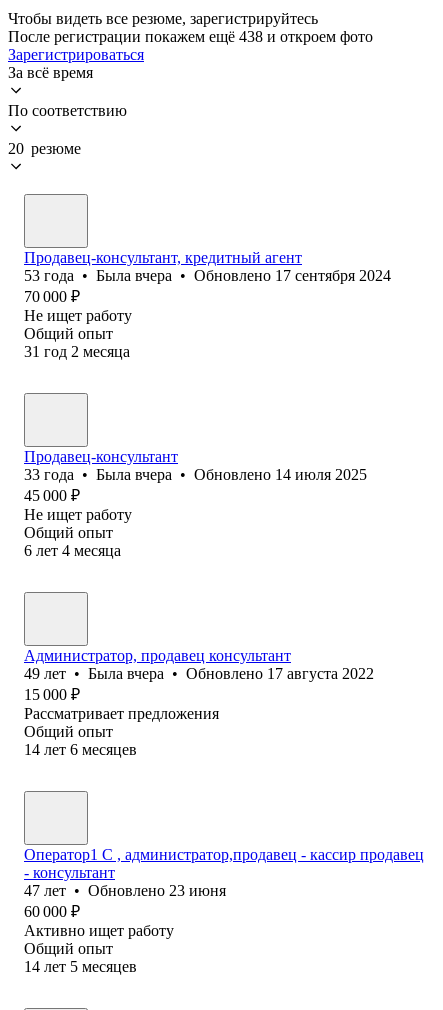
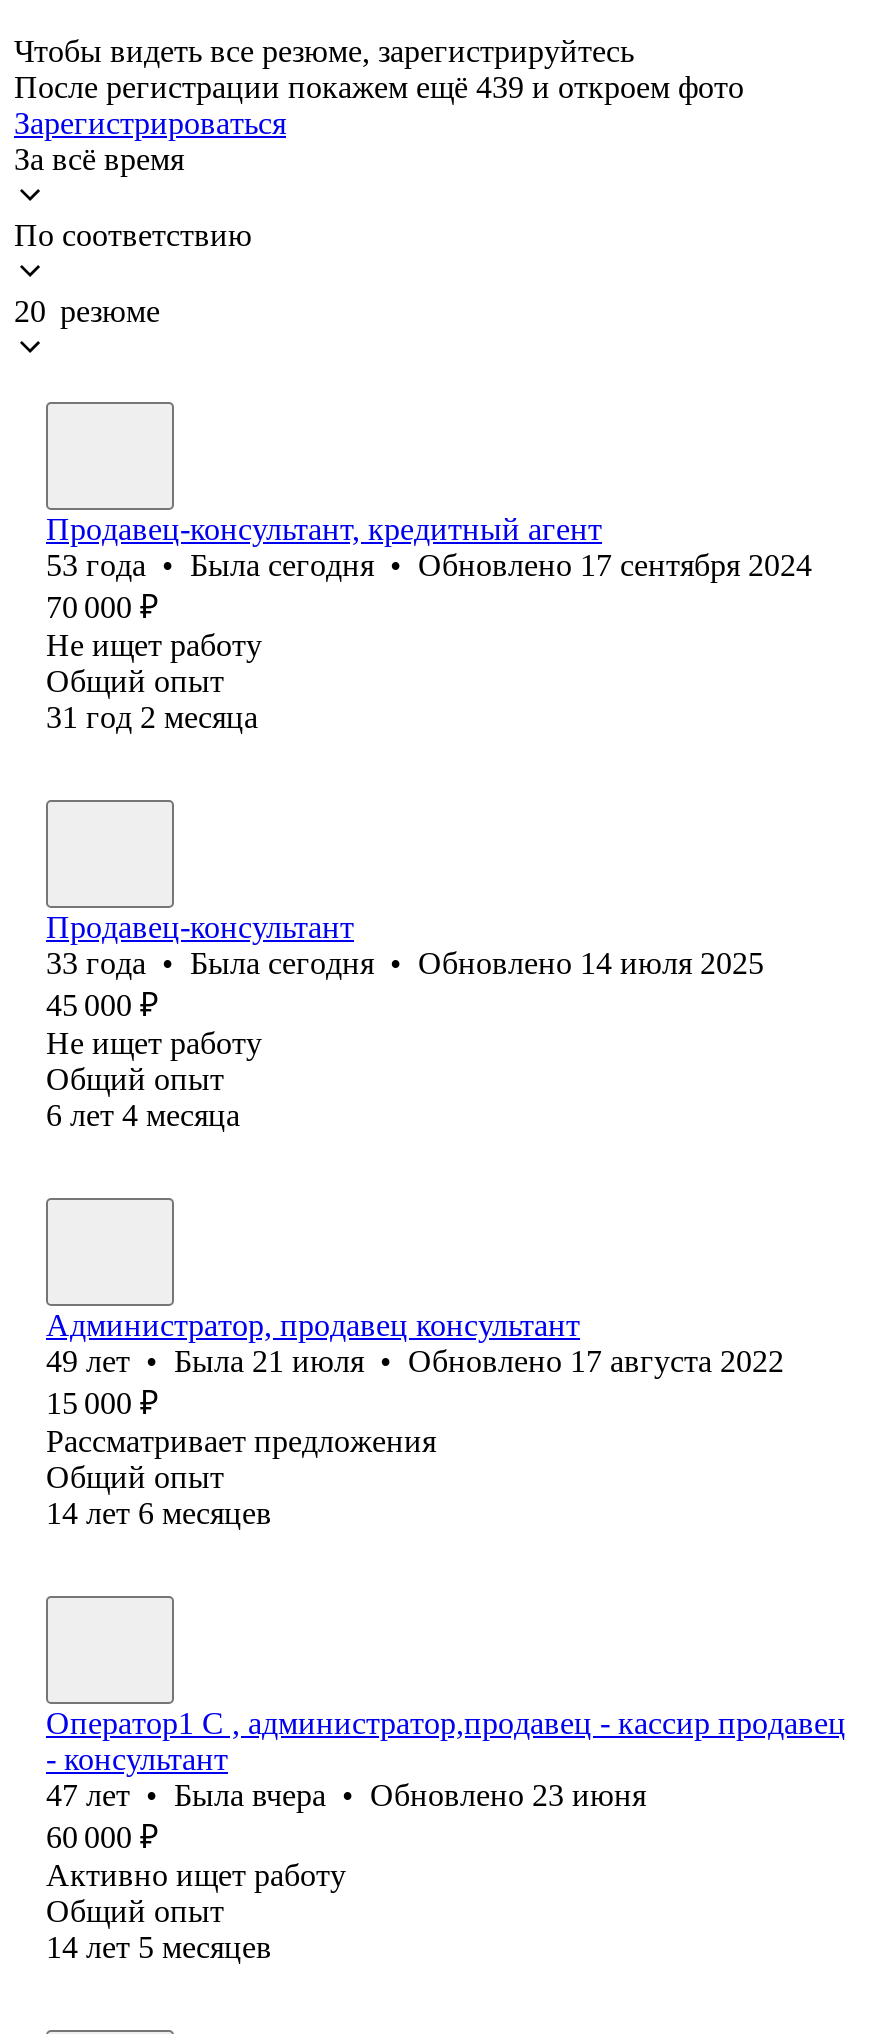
[8,28,373,45] После регистрации покажем ещё 438 и откроем фото -> [14,70,744,104] После регистрации покажем ещё 439 и откроем фото
[24,267,391,284] 53 года • Была вчера • Обновлено 17 сентября 2024 -> [46,548,812,582] 53 года • Была сегодня • Обновлено 17 сентября 2024
[24,466,367,483] 33 года • Была вчера • Обновлено 14 июля 2025 -> [46,946,764,980] 33 года • Была сегодня • Обновлено 14 июля 2025
[24,665,374,682] 49 лет • Была вчера • Обновлено 17 августа 2022 -> [46,1344,784,1378] 49 лет • Была 21 июля • Обновлено 17 августа 2022
[24,882,226,899] 47 лет • Обновлено 23 июня -> [46,1778,646,1812] 47 лет • Была вчера • Обновлено 23 июня

